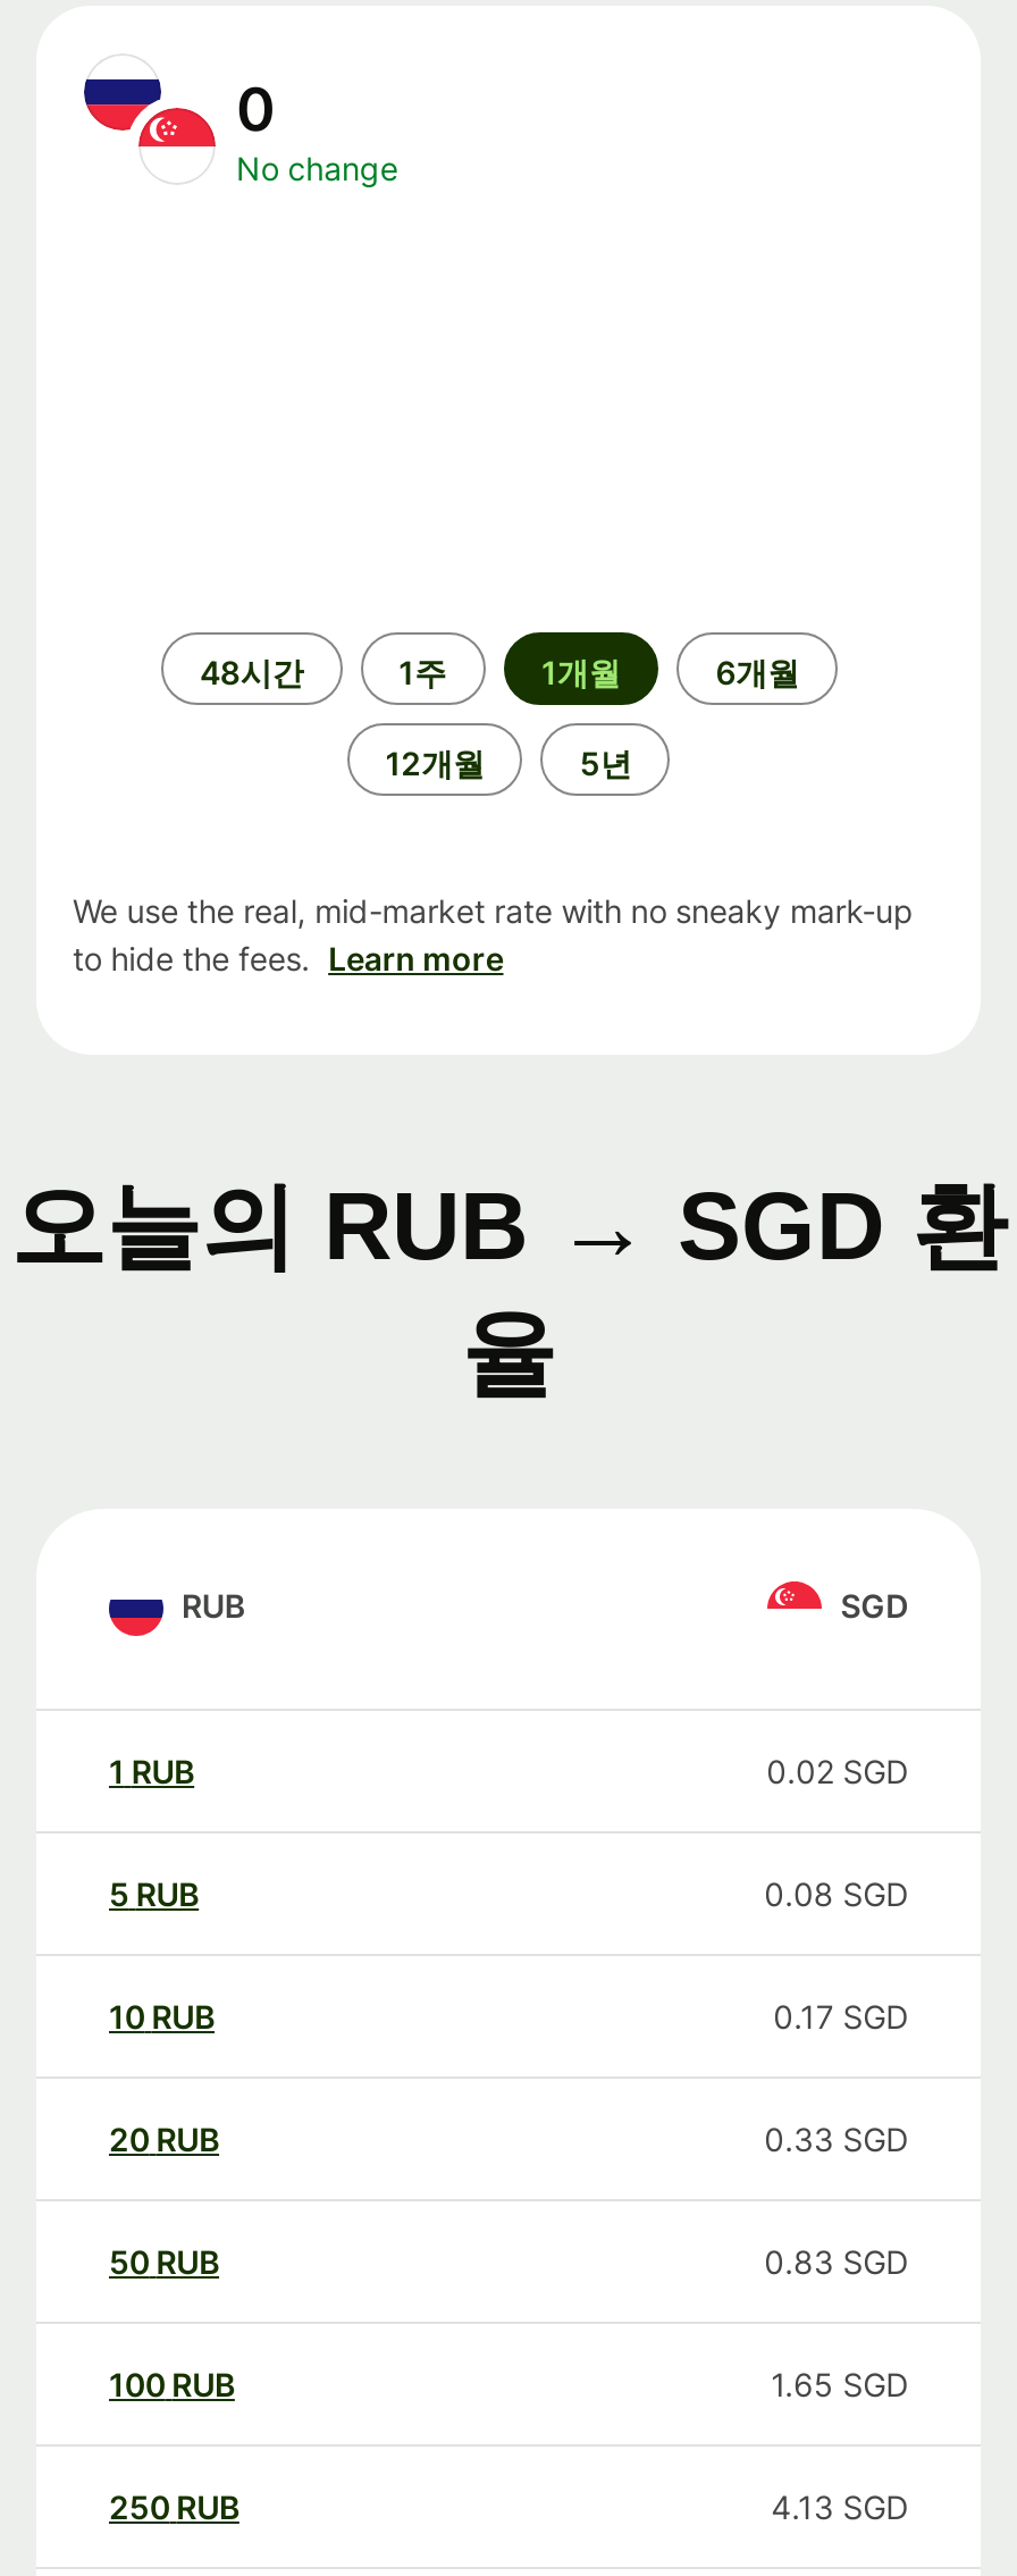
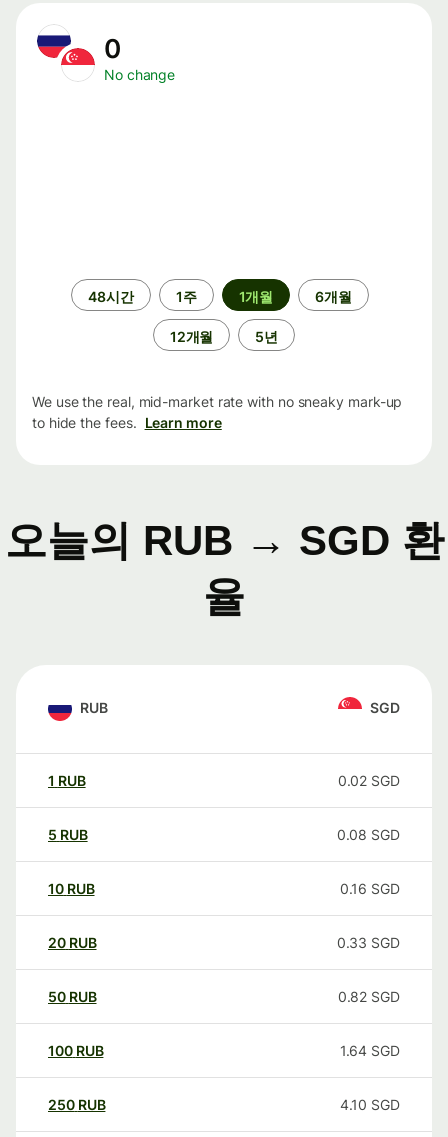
[773,1997,908,2036] 0.17 SGD -> [340,880,400,897] 0.16 SGD
[764,2242,908,2281] 0.83 SGD -> [338,988,400,1005] 0.82 SGD
[771,2365,908,2404] 1.65 SGD -> [340,1042,400,1059] 1.64 SGD
[771,2488,908,2526] 4.13 SGD -> [340,1096,400,1113] 4.10 SGD

